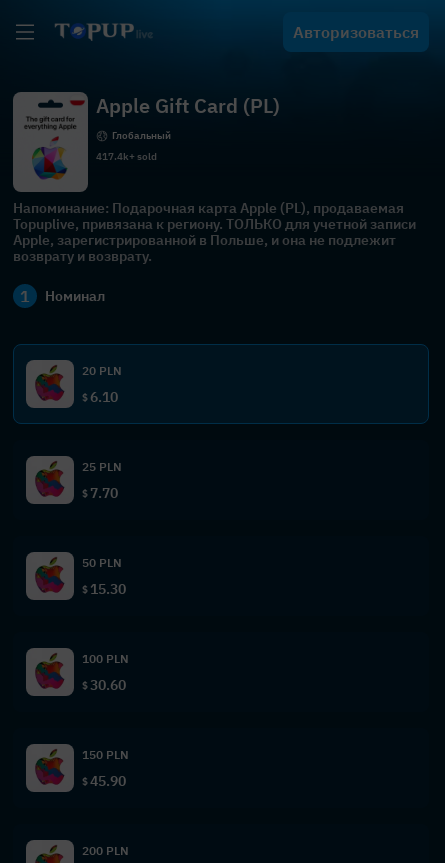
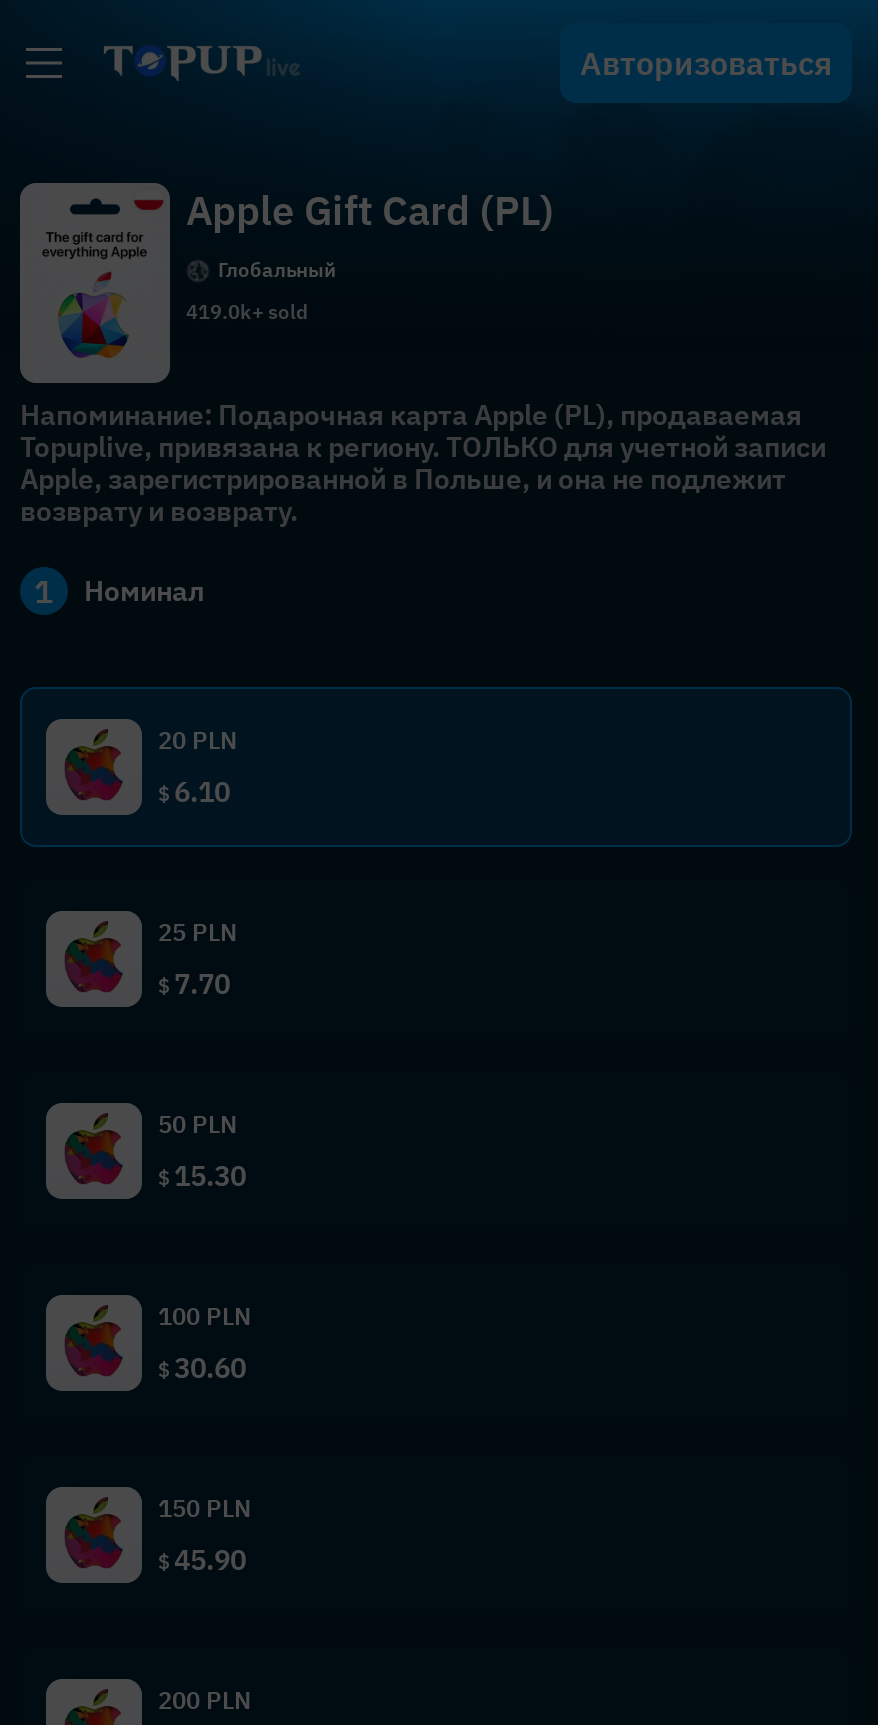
[96,150,157,163] 417.4k+ sold -> [186,299,308,325] 419.0k+ sold

